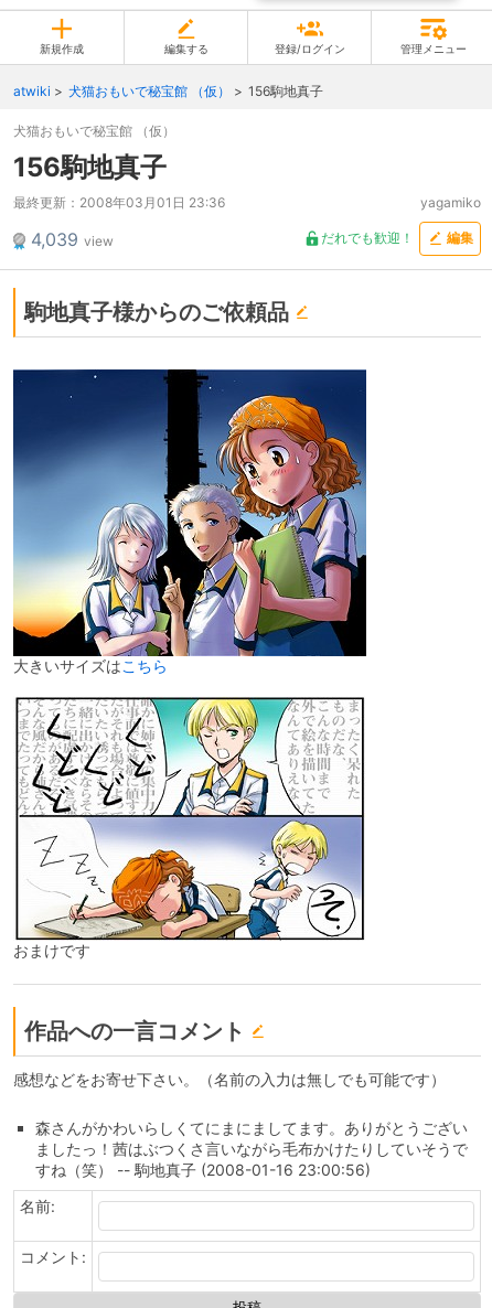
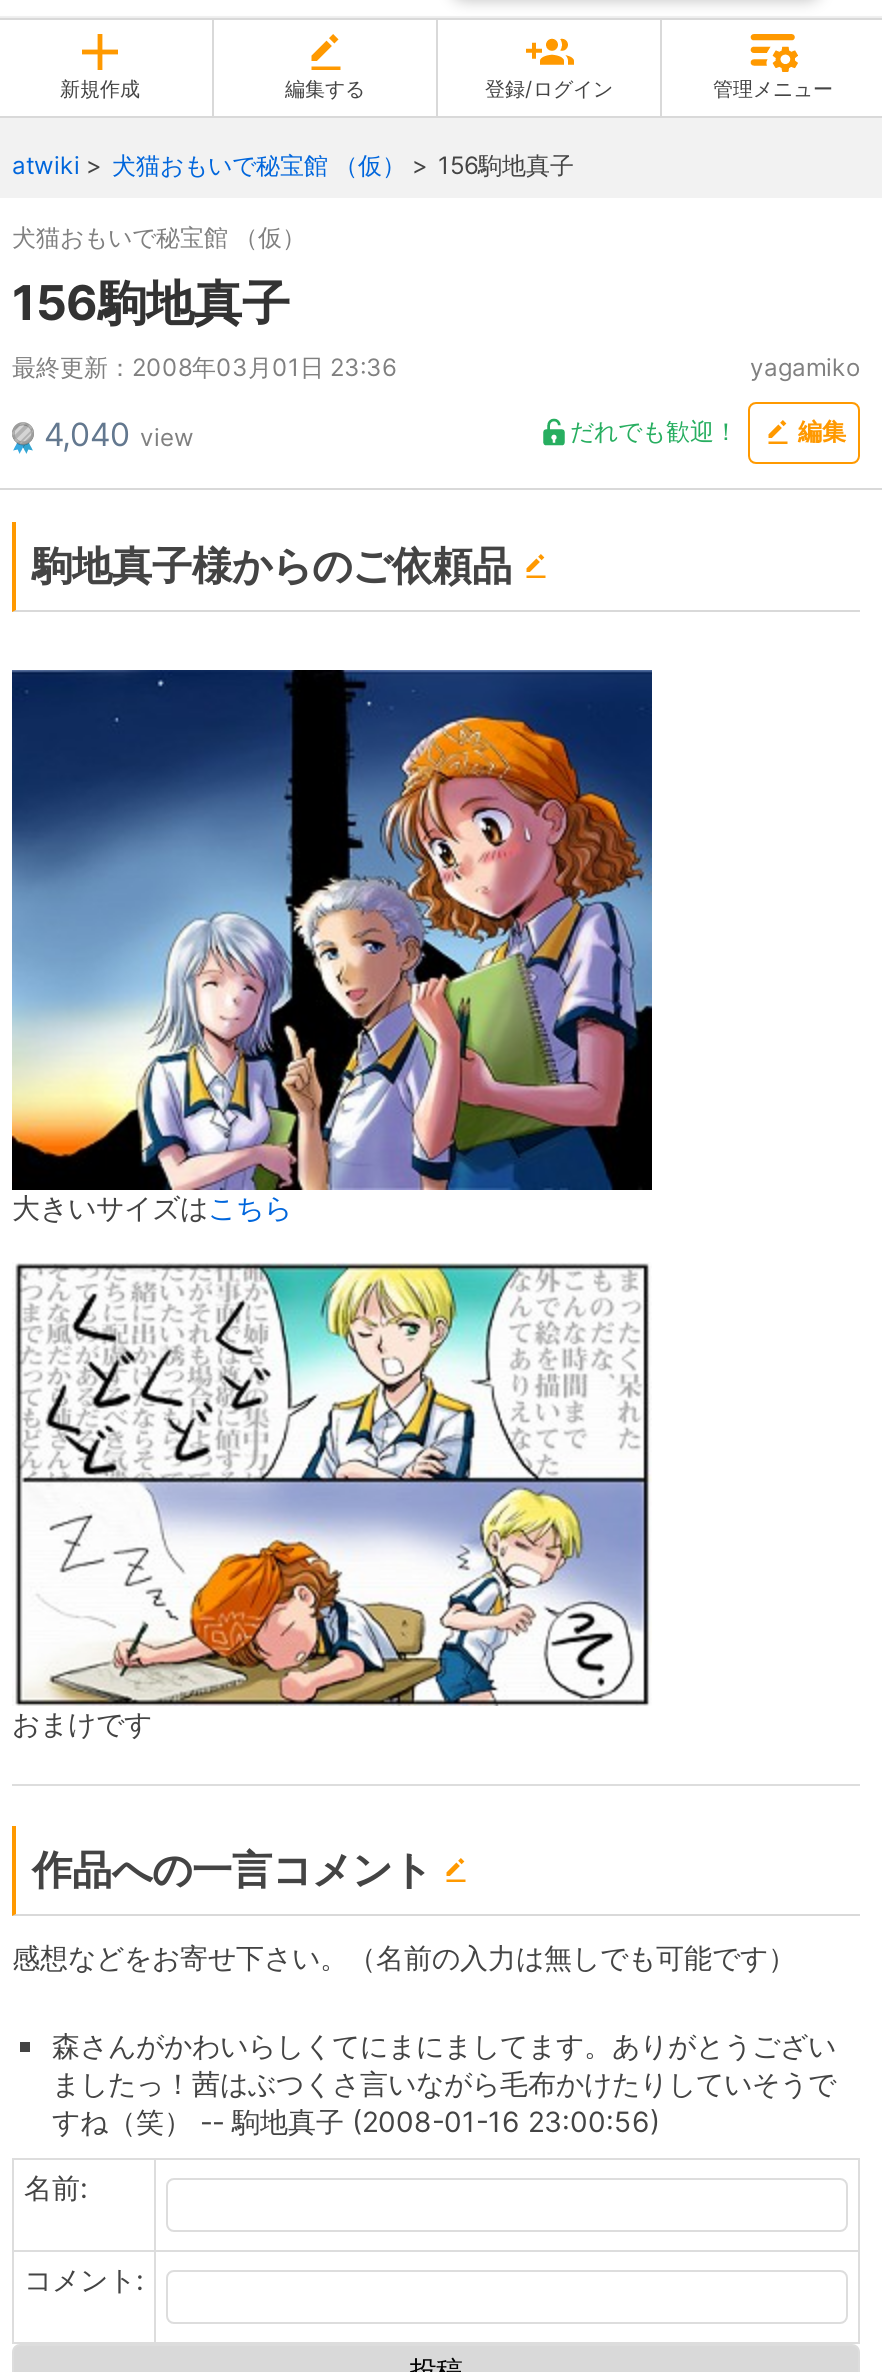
[31,228,114,250] 4,039 view -> [44,413,194,453] 4,040 view

